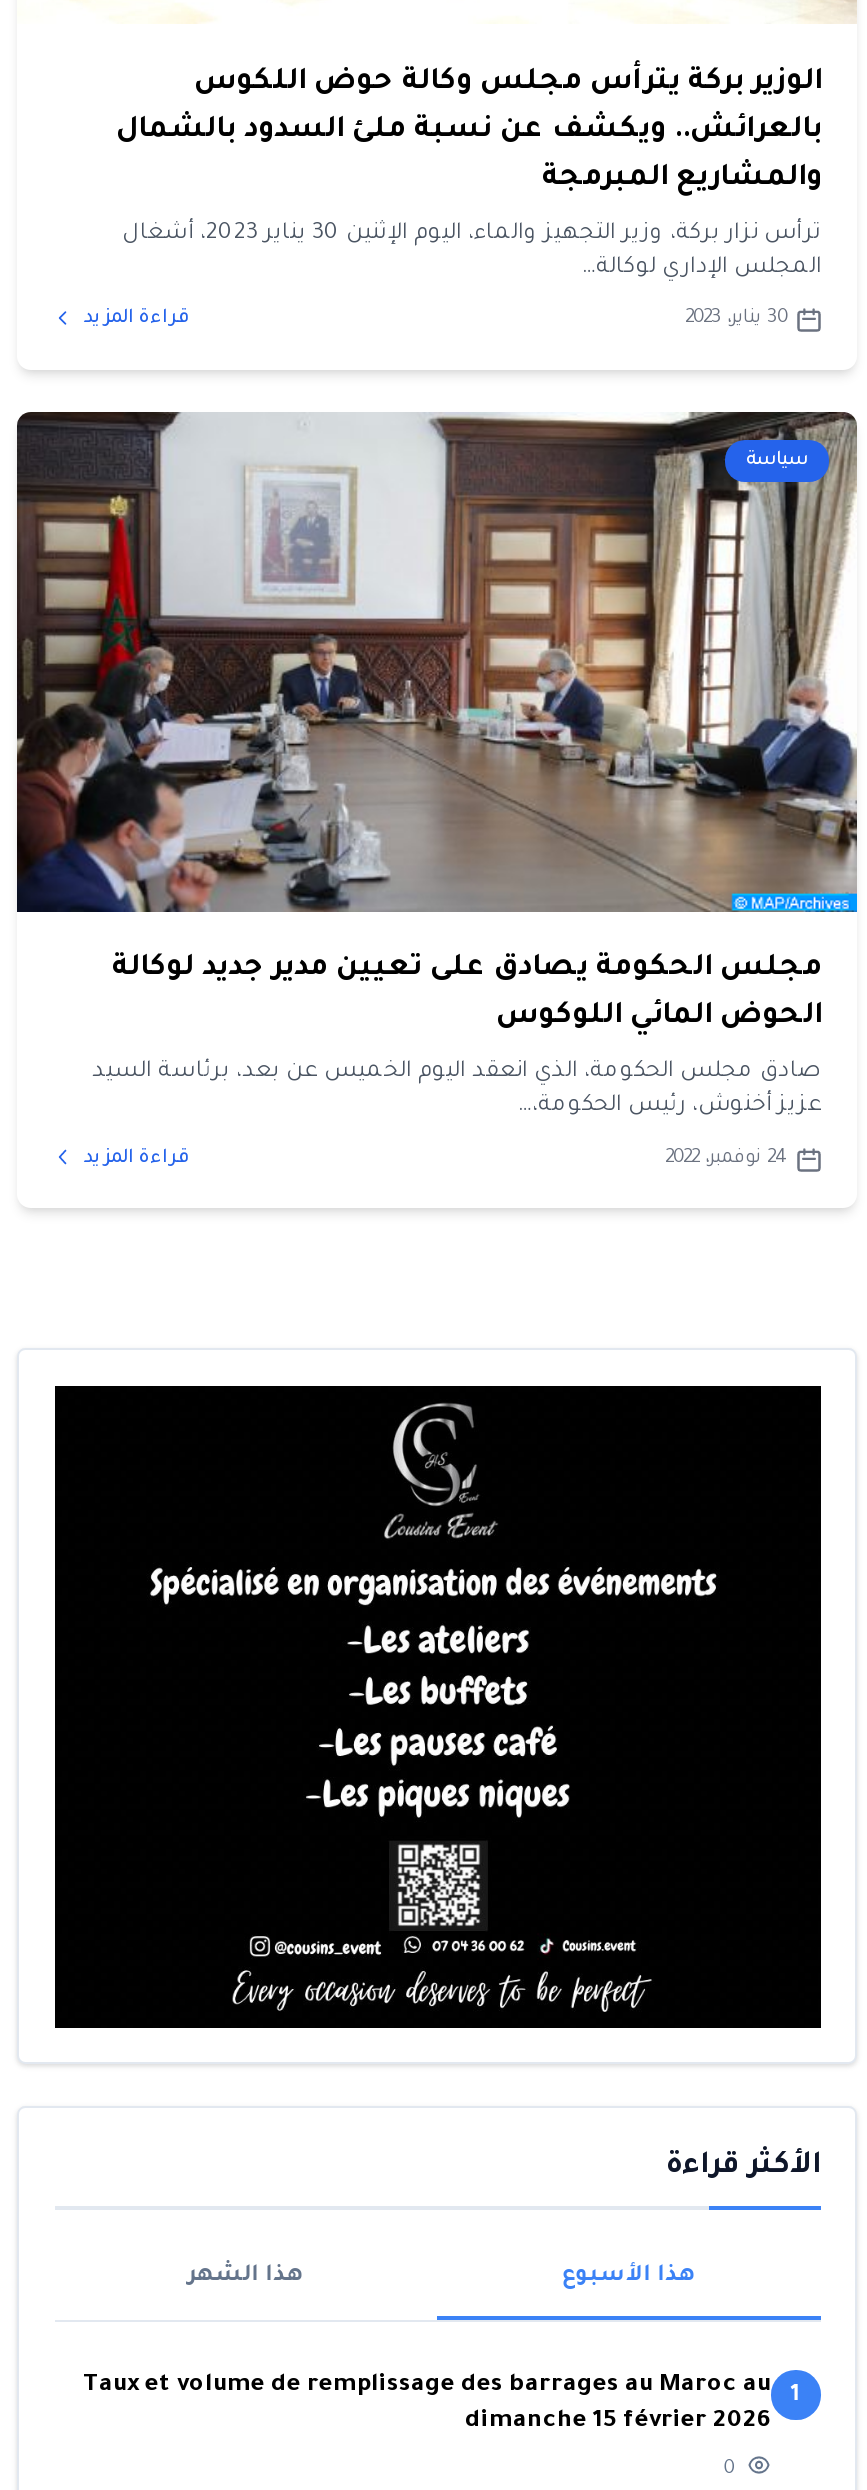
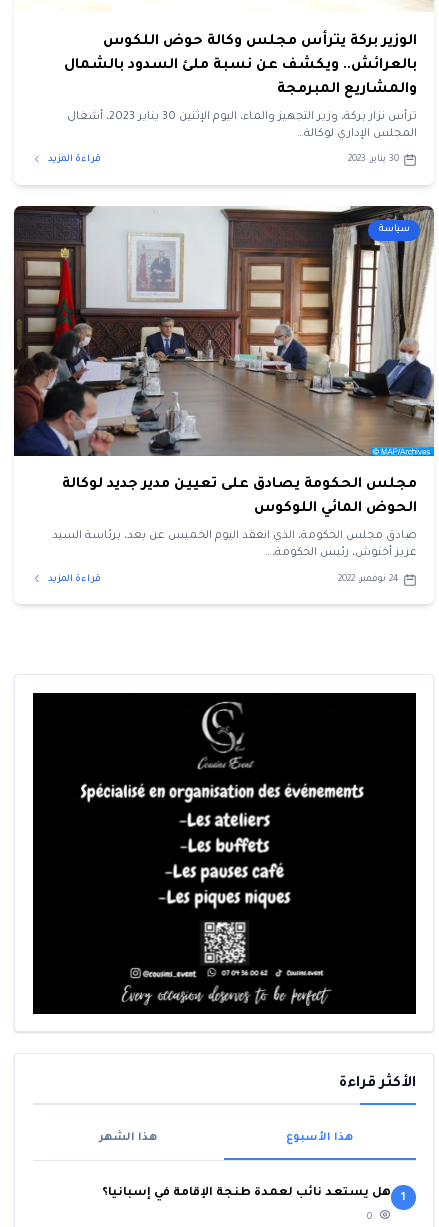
[83,2375,771,2437] Taux et volume de remplissage des barrages au Maroc au | dimanche 15 février 2026 -> [102,1187,391,1200] هل يستعد نائب لعمدة طنجة الإقامة في إسبانيا؟

